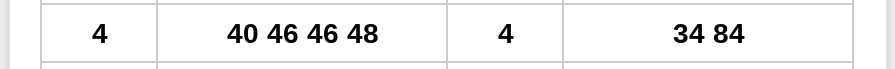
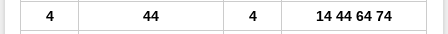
[227,18,379,50] 40 46 46 48 -> [143,8,159,24] 44
[673,18,745,50] 34 84 -> [316,8,392,24] 14 44 64 74

